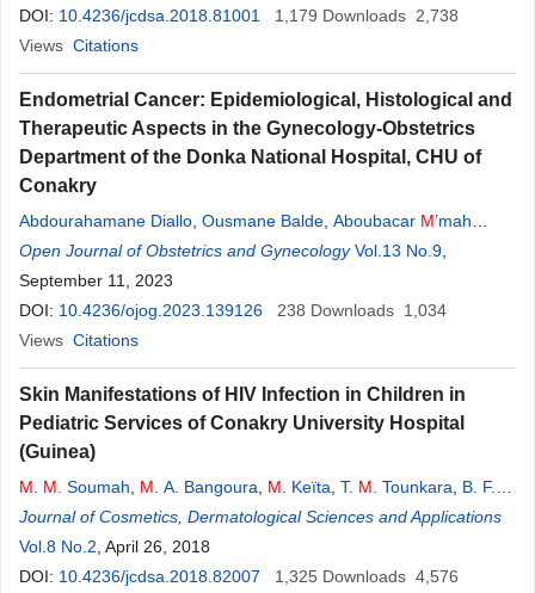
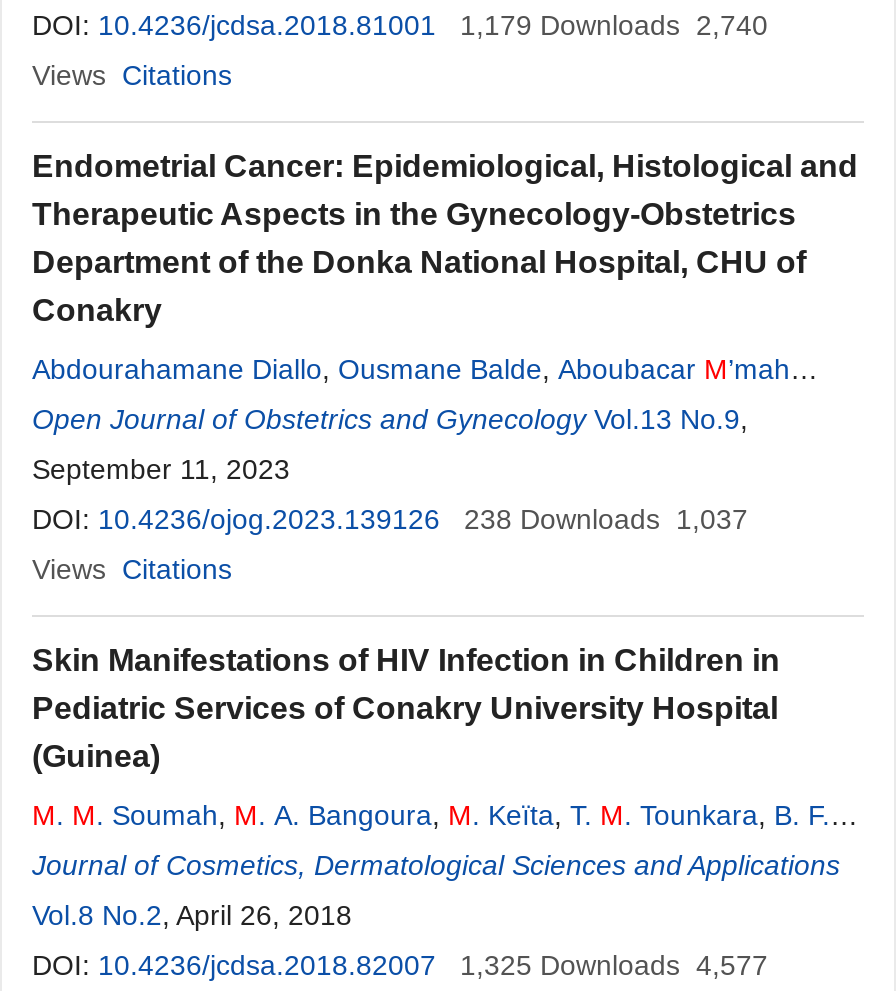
[19,6,459,25] DOI: 10.4236/jcdsa.2018.81001 1,179 Downloads 2,738 -> [32,9,768,41] DOI: 10.4236/jcdsa.2018.81001 1,179 Downloads 2,740
[19,301,447,320] DOI: 10.4236/ojog.2023.139126 238 Downloads 1,034 -> [32,503,748,535] DOI: 10.4236/ojog.2023.139126 238 Downloads 1,037
[19,567,459,586] DOI: 10.4236/jcdsa.2018.82007 1,325 Downloads 4,576 -> [32,949,768,981] DOI: 10.4236/jcdsa.2018.82007 1,325 Downloads 4,577

